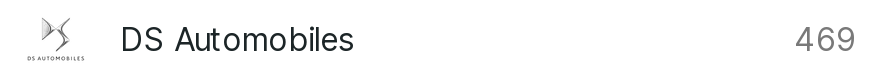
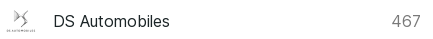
[794,18,856,58] 469 -> [391,10,421,30] 467

